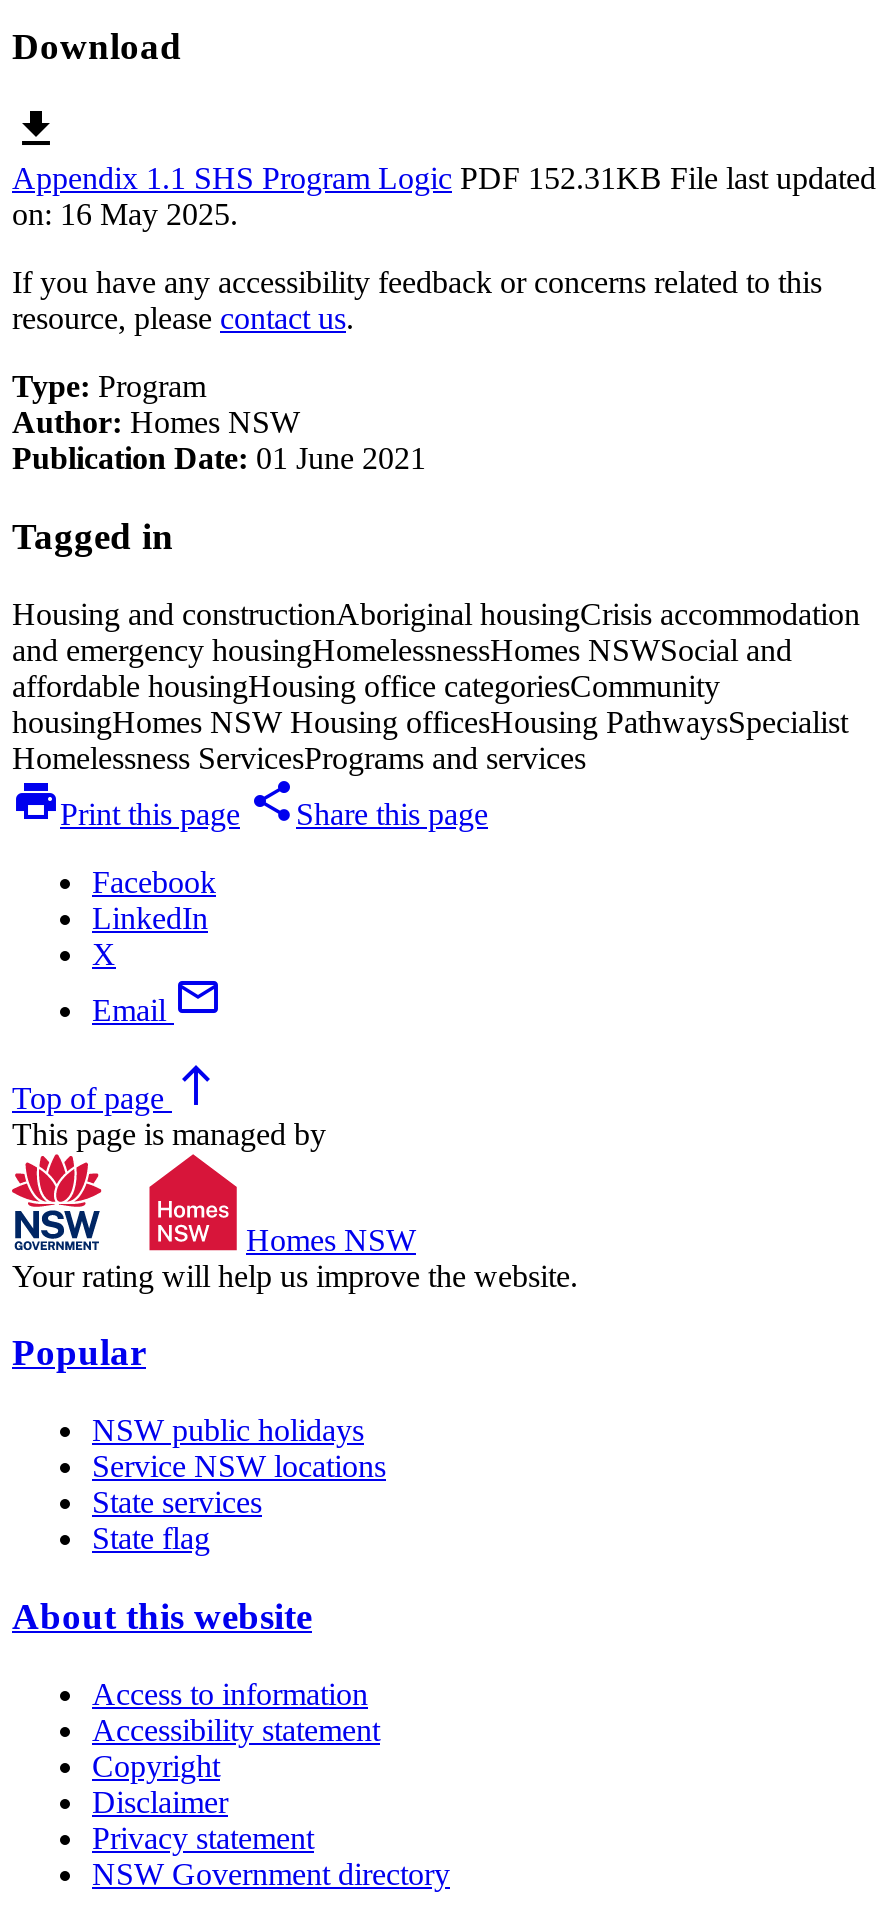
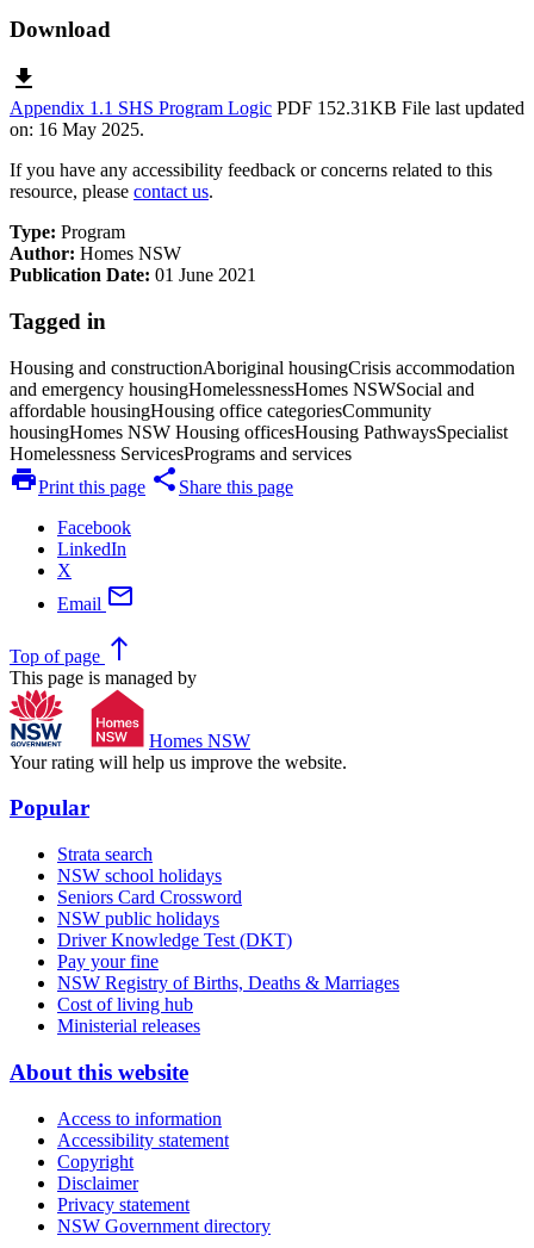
none -> [57,844,242,907] Strata search | NSW school holidays | Seniors Card Crossword
[92,1449,386,1555] Service NSW locations | State services | State flag -> [57,930,399,1036] Driver Knowledge Test (DKT) | Pay your fine | NSW Registry of Births, Deaths & Marriages | Cost of living hub | Ministerial releases

